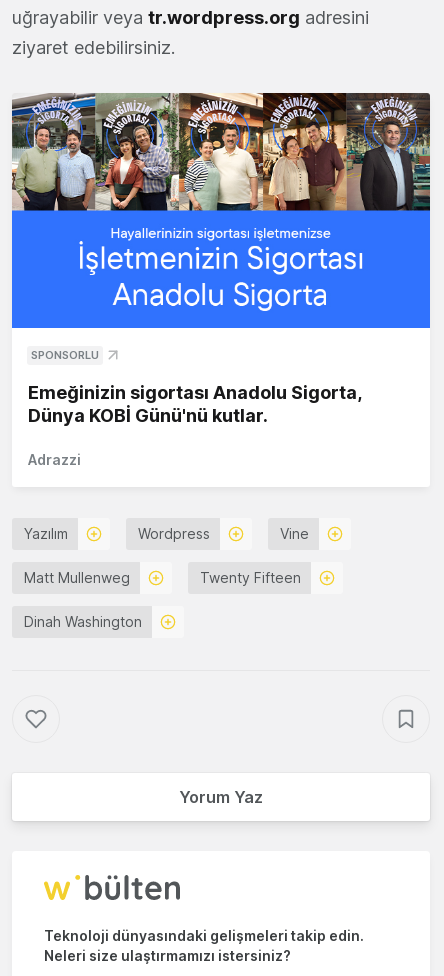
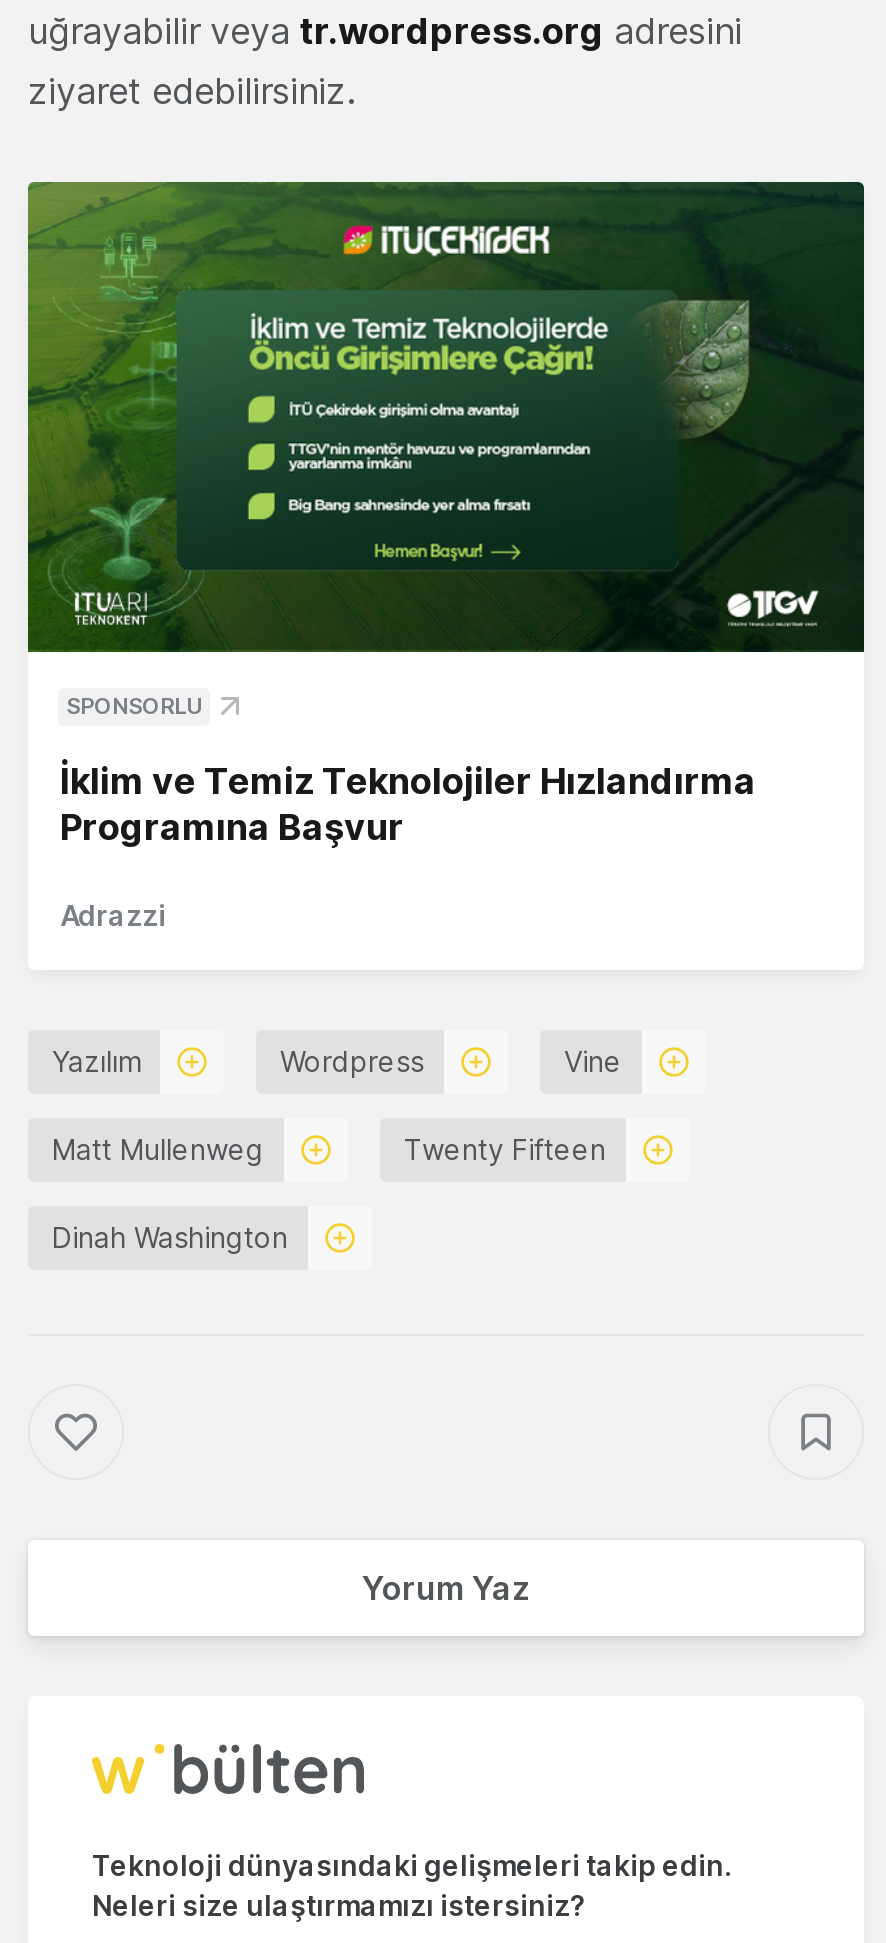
[11,92,431,329] [image] -> [26,180,866,654] [image]
[28,382,361,426] Emeğinizin sigortası Anadolu Sigorta, | Dünya KOBİ Günü'nü kutlar. -> [60,760,756,848] İklim ve Temiz Teknolojiler Hızlandırma | Programına Başvur

